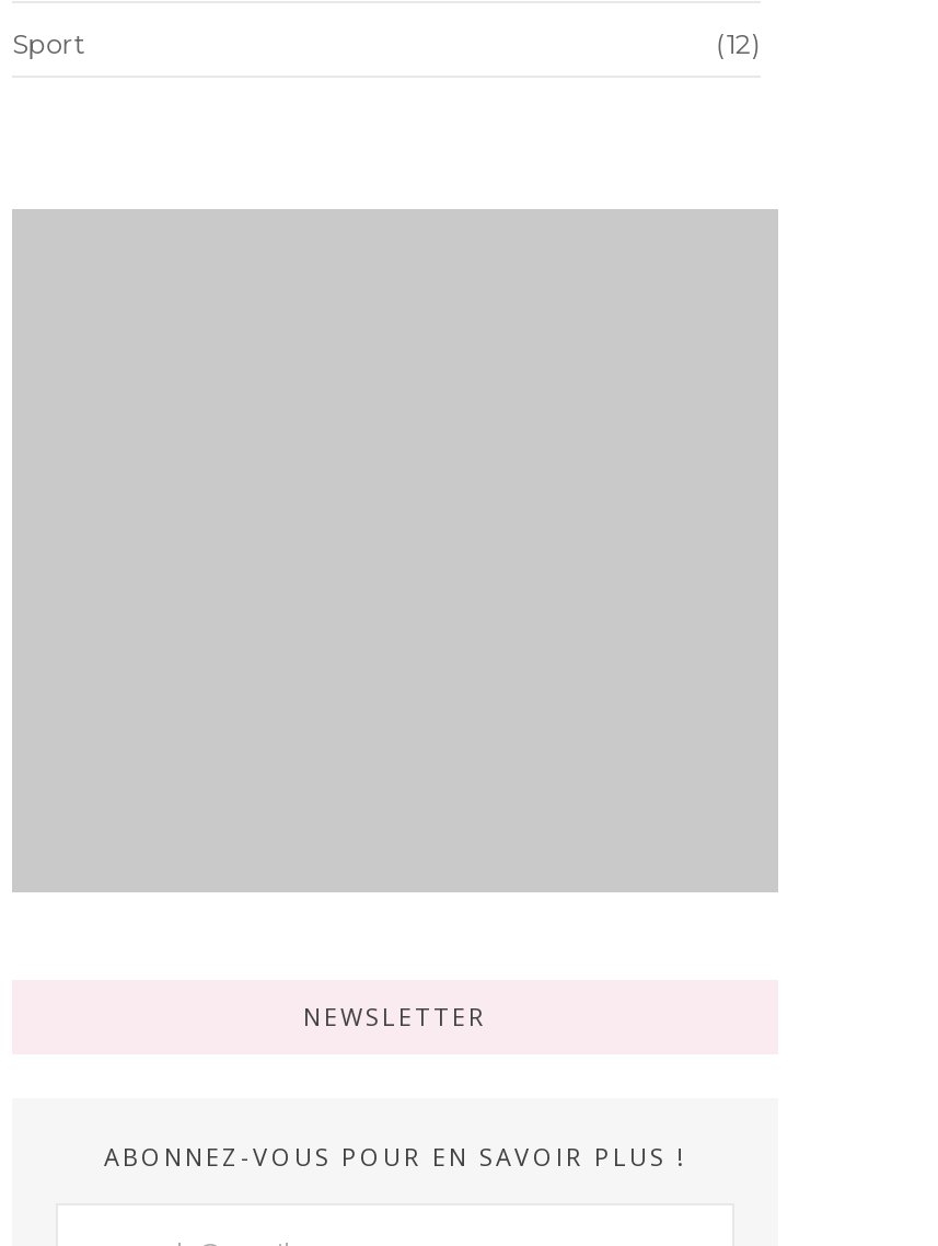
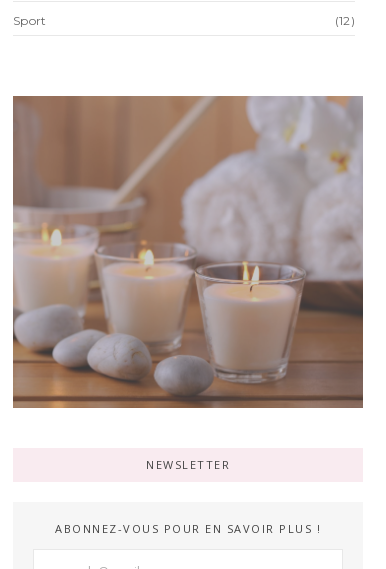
none -> [13,96,363,409] [image]

